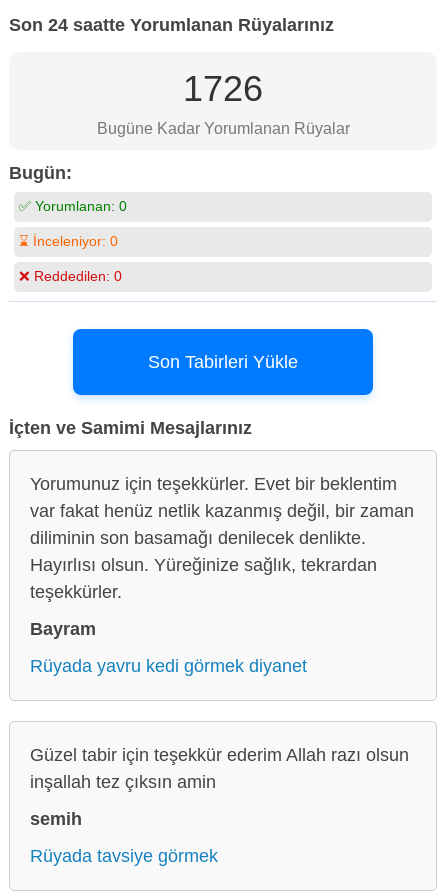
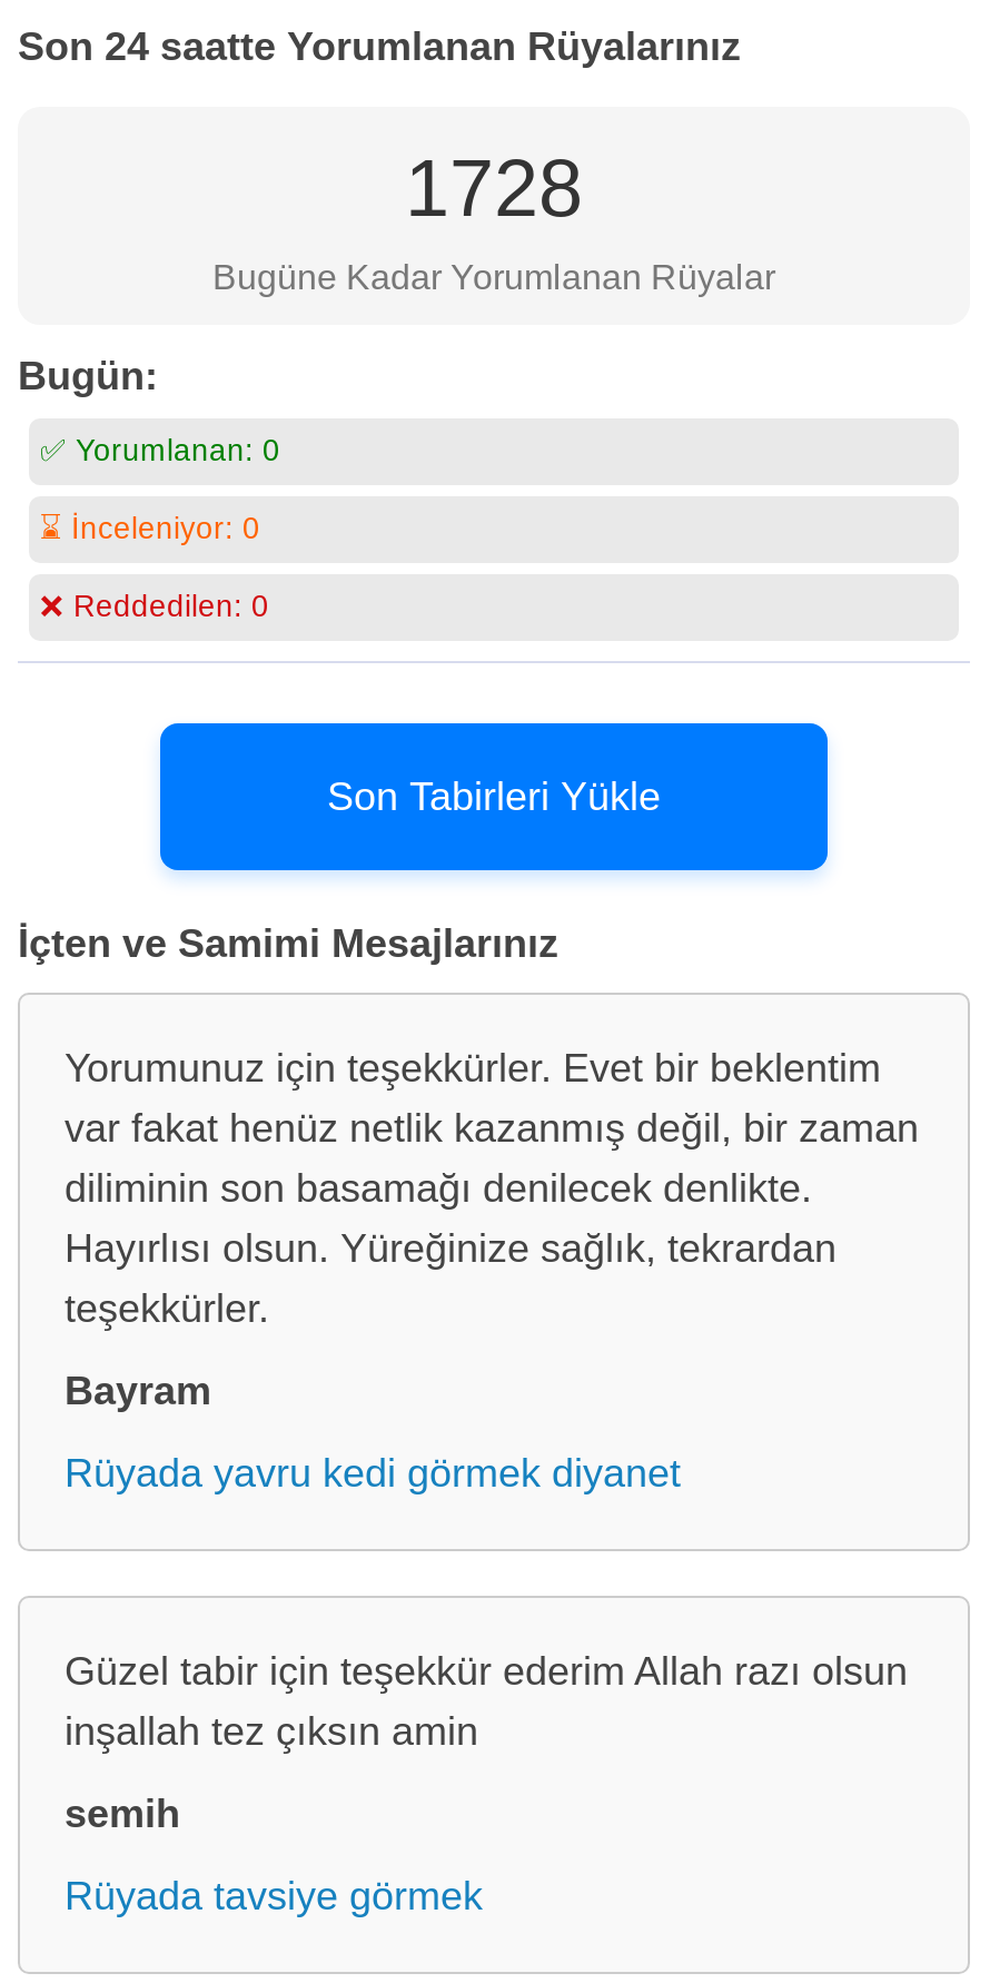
[183,68,263,109] 1726 -> [405,142,583,233] 1728

